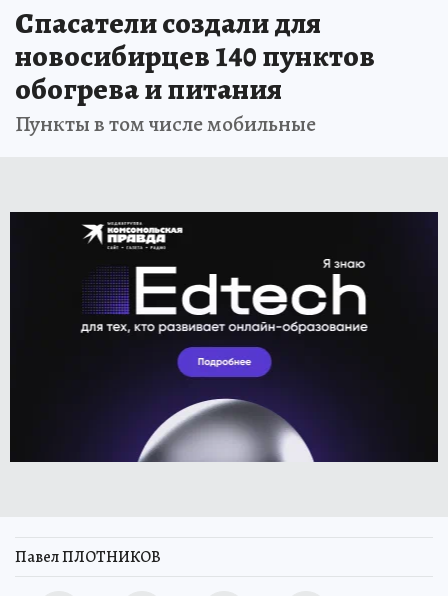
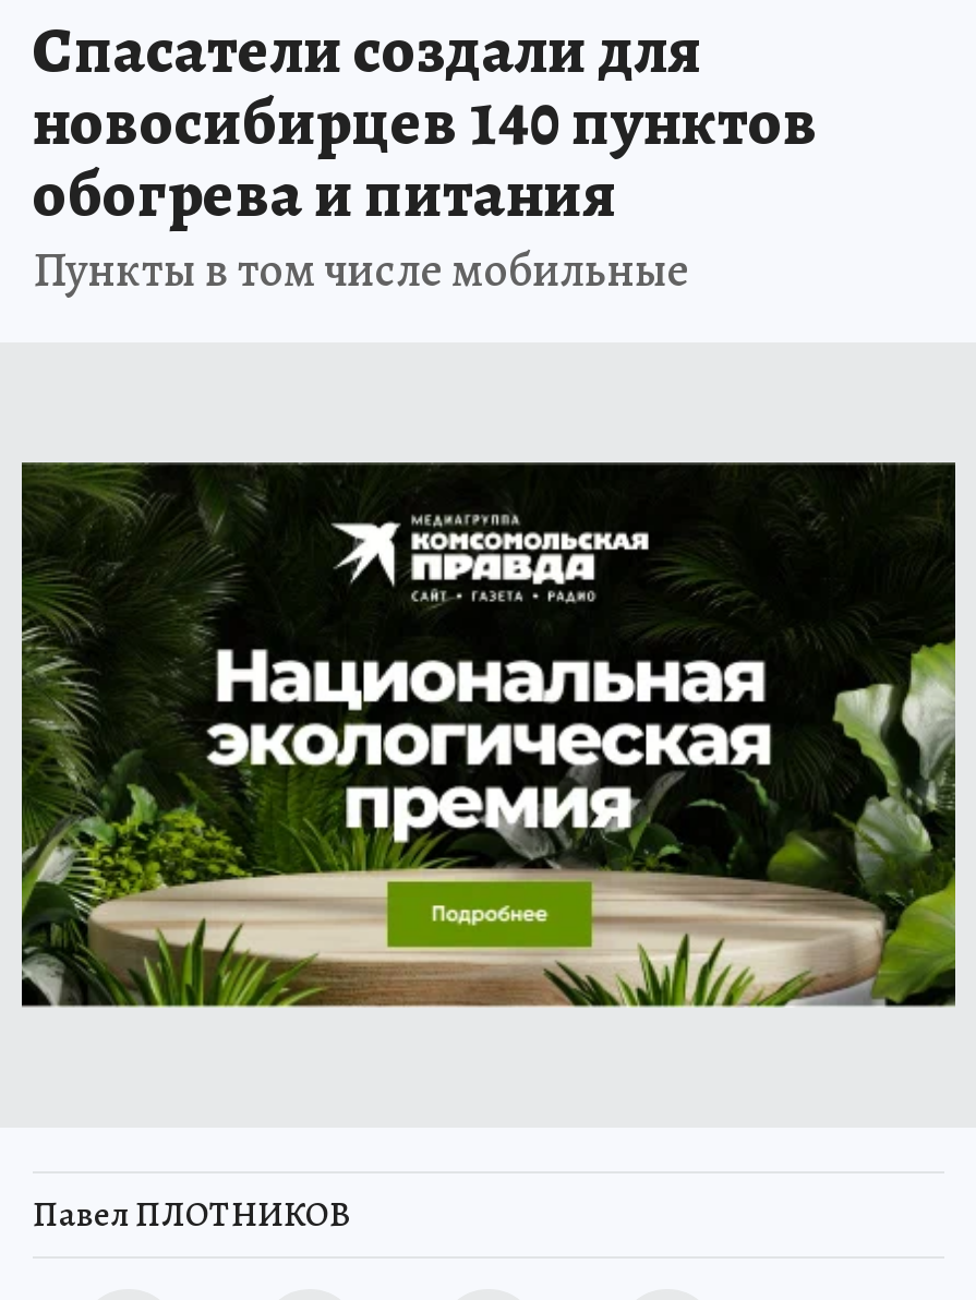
[9,212,439,463] [image] -> [20,462,957,1010] [image]

